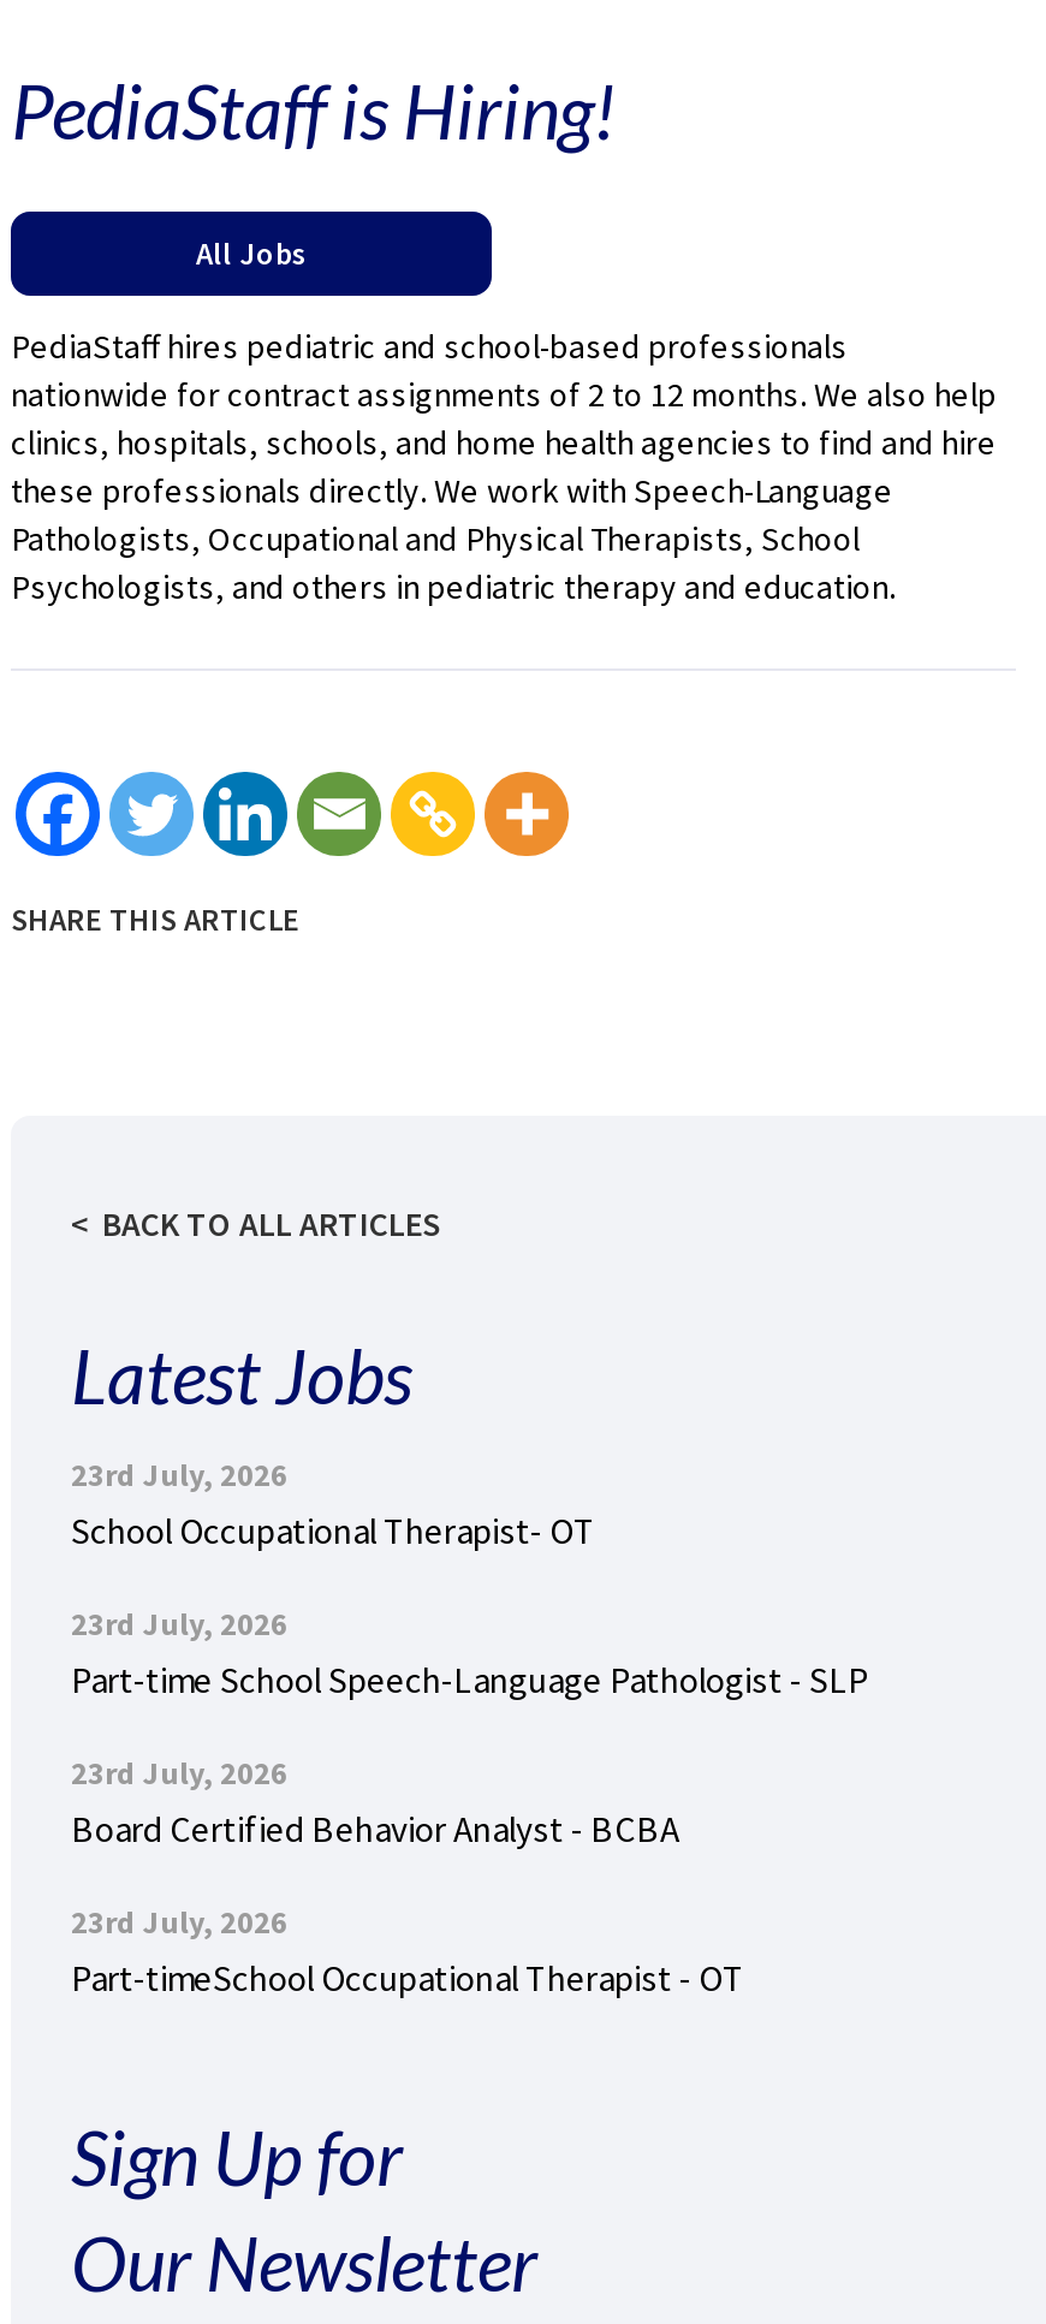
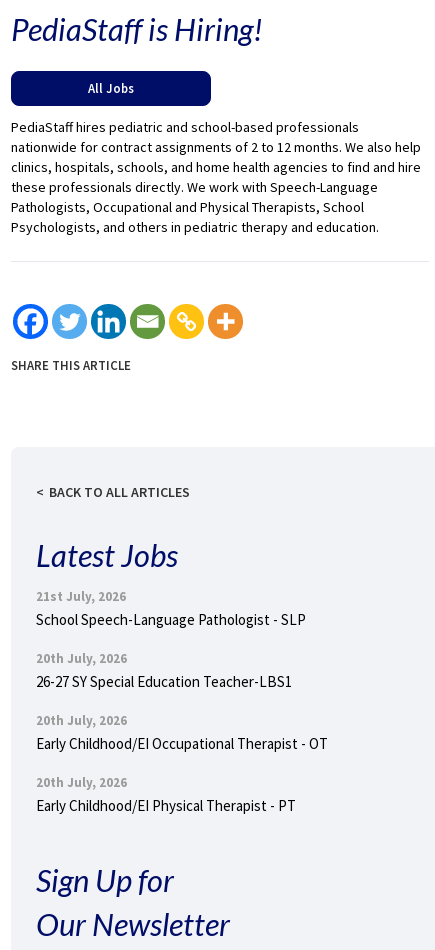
[71,1455,595,1553] 23rd July, 2026 | School Occupational Therapist- OT -> [36,588,306,629] 21st July, 2026 | School Speech-Language Pathologist - SLP
[71,1604,869,1702] 23rd July, 2026 | Part-time School Speech-Language Pathologist - SLP -> [36,650,292,691] 20th July, 2026 | 26-27 SY Special Education Teacher-LBS1
[71,1753,679,1852] 23rd July, 2026 | Board Certified Behavior Analyst - BCBA -> [36,712,328,753] 20th July, 2026 | Early Childhood/EI Occupational Therapist - OT
[71,1902,744,2001] 23rd July, 2026 | Part-timeSchool Occupational Therapist - OT -> [36,774,296,815] 20th July, 2026 | Early Childhood/EI Physical Therapist - PT

